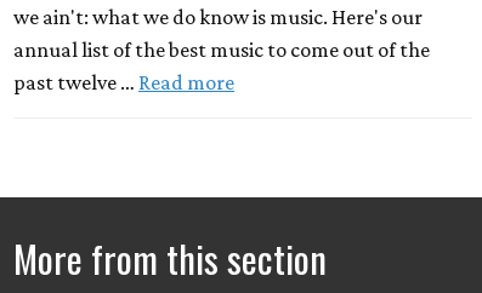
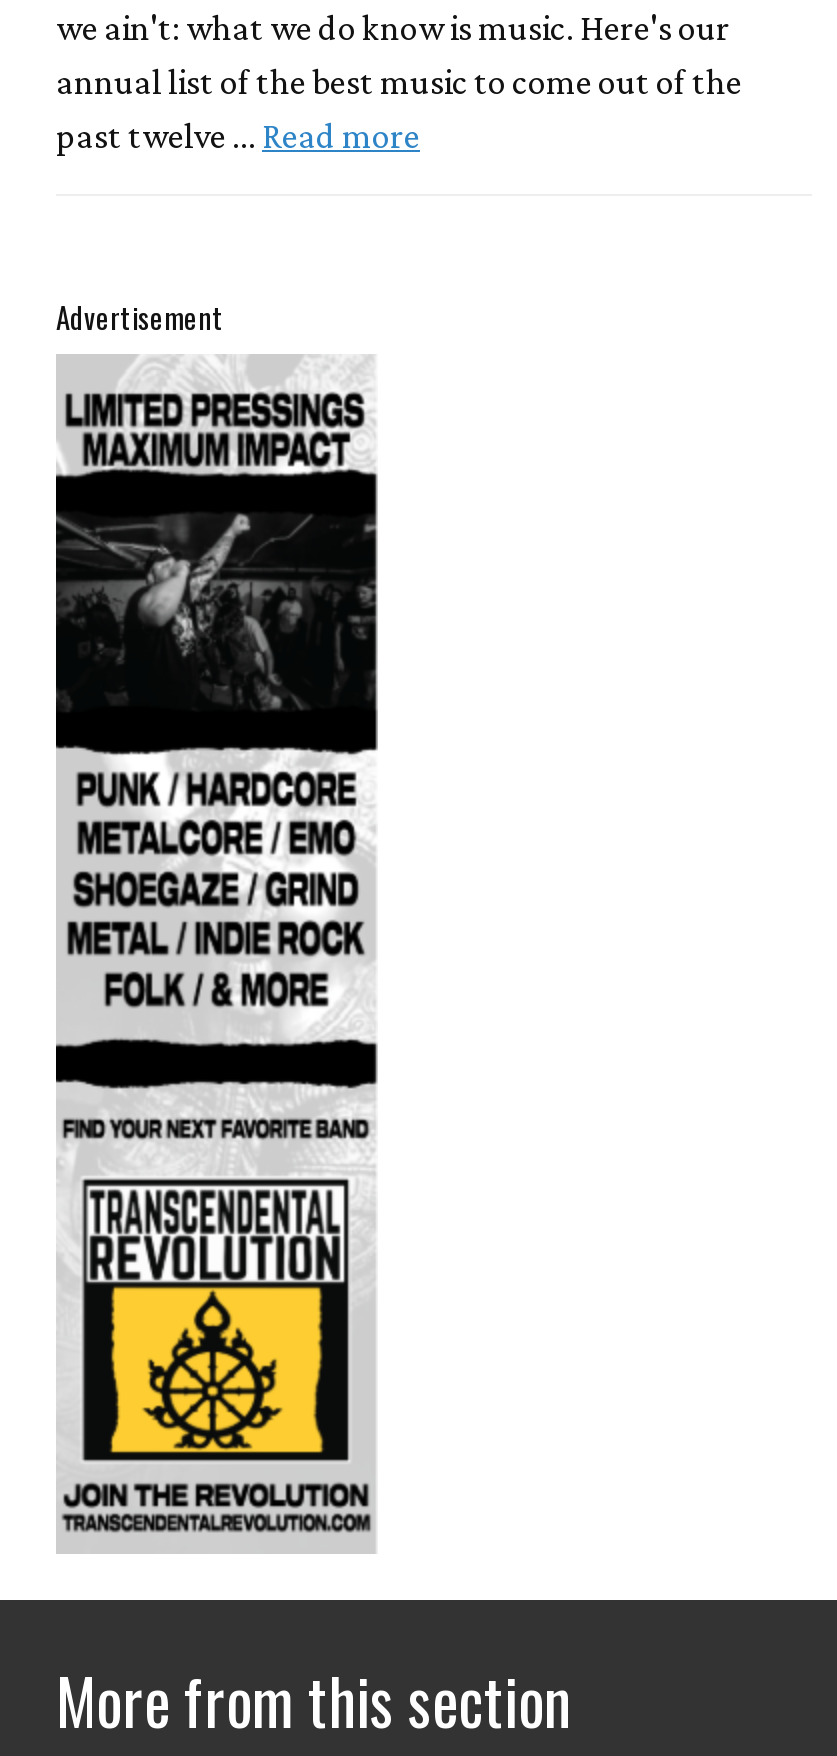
none -> [54,354,380,1552] [image]
none -> [56,296,224,338] Advertisement

